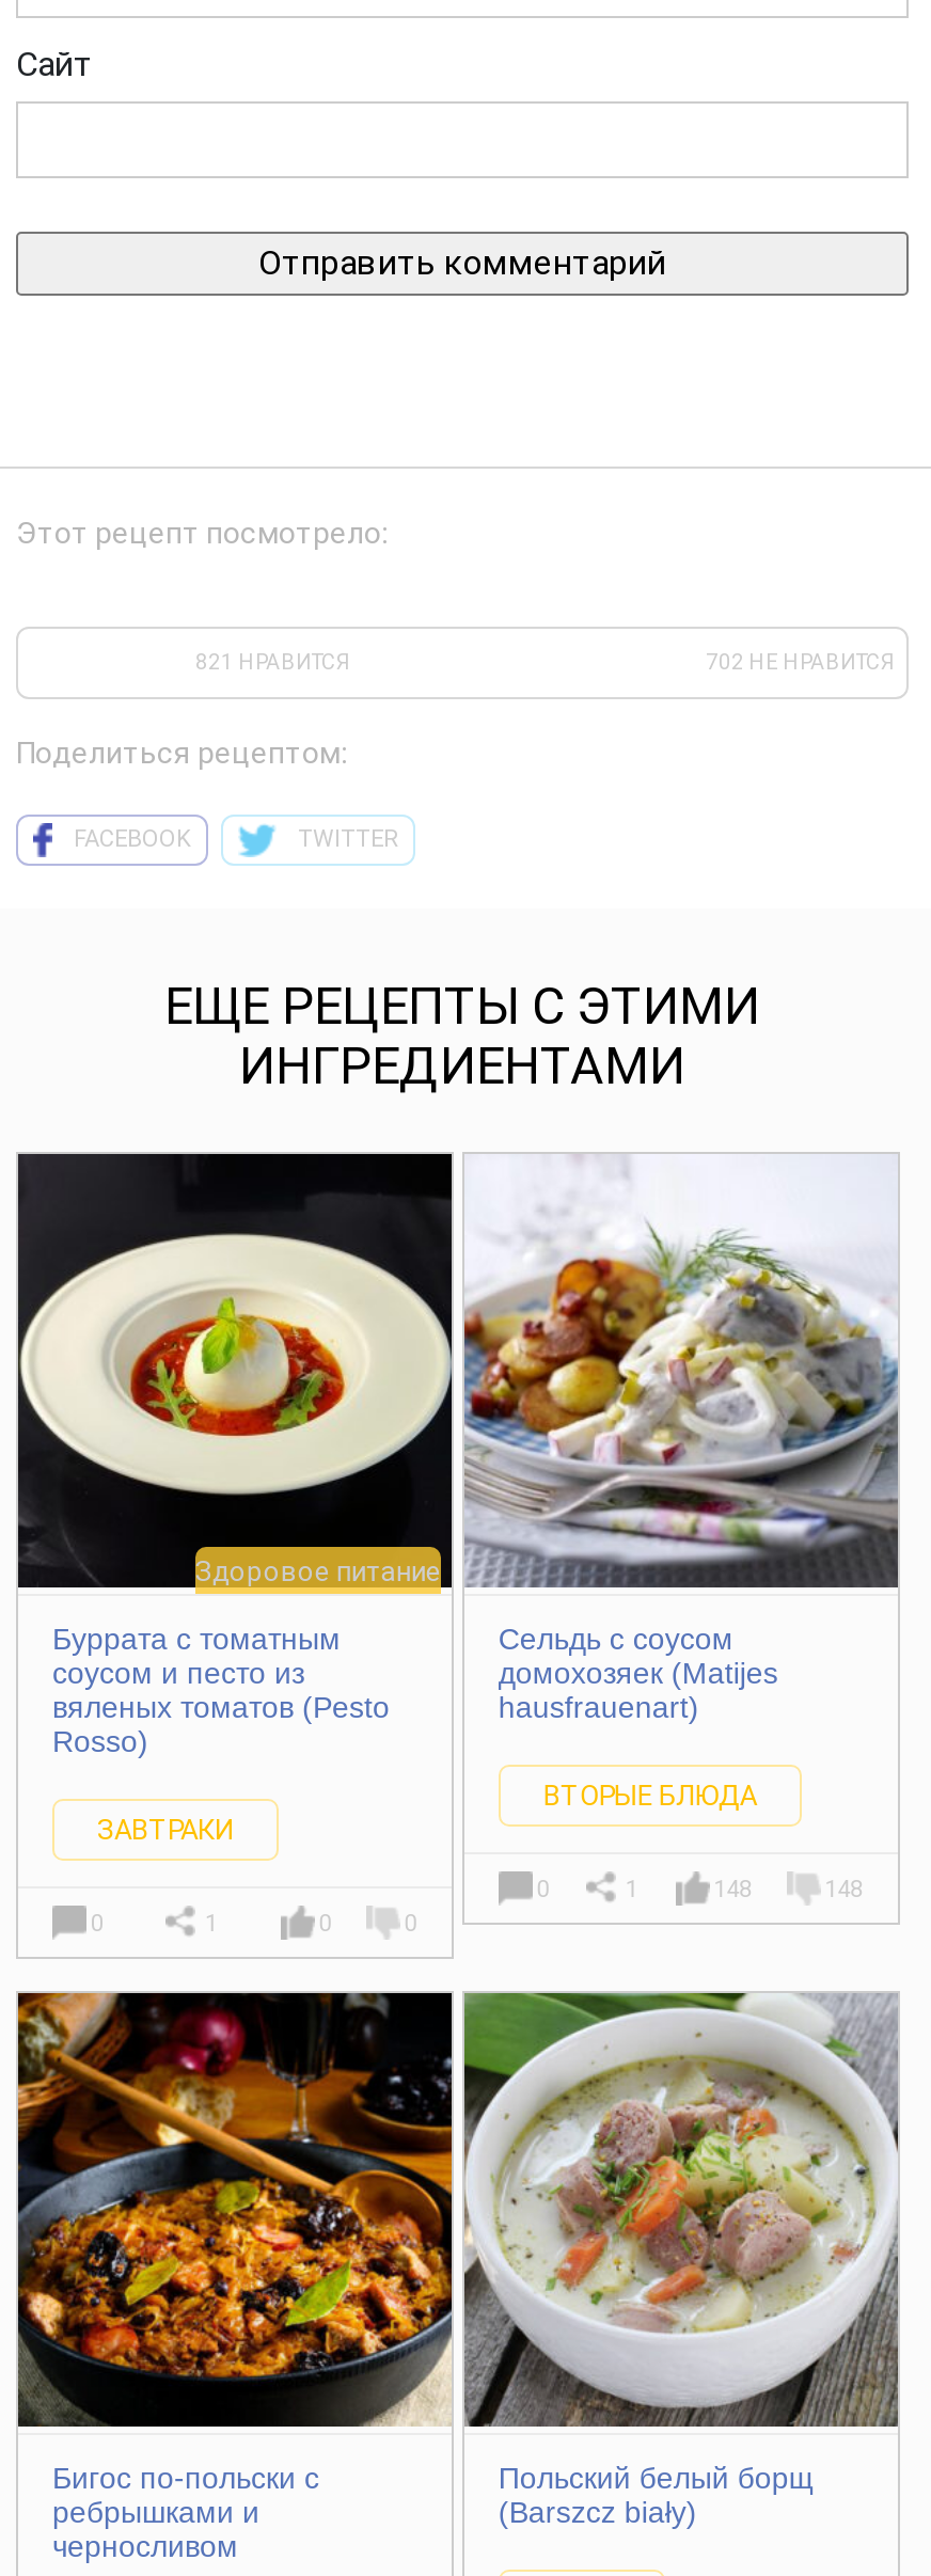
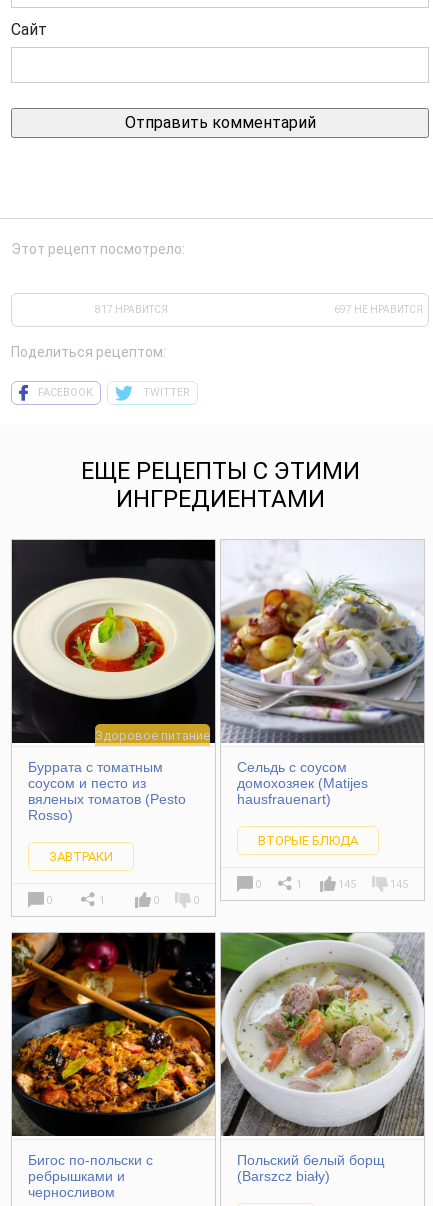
[195,651,351,674] 821 НРАВИТСЯ -> [95,304,168,315] 817 НРАВИТСЯ
[706,651,896,674] 702 НЕ НРАВИТСЯ -> [334,304,423,315] 697 НЕ НРАВИТСЯ
[713,1875,752,1903] 148 -> [338,878,356,891] 145
[824,1875,863,1903] 148 -> [390,878,408,891] 145

